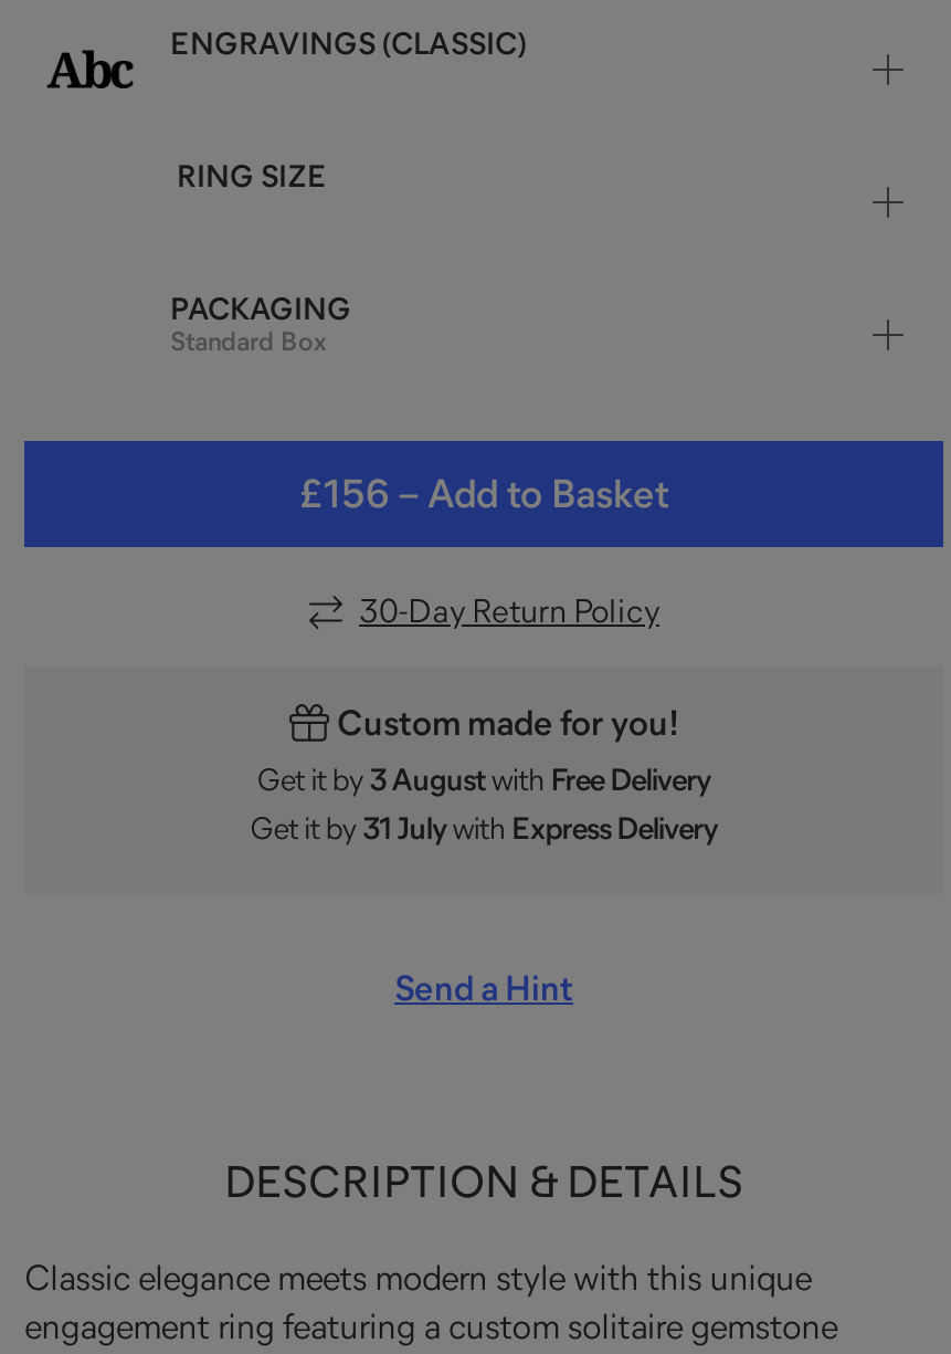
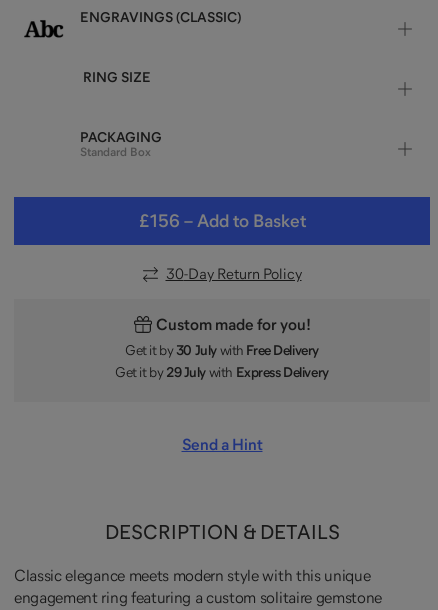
[257,765,711,796] Get it by 3 August with Free Delivery -> [125,343,319,357] Get it by 30 July with Free Delivery
[250,813,718,844] Get it by 31 July with Express Delivery -> [115,365,329,379] Get it by 29 July with Express Delivery

